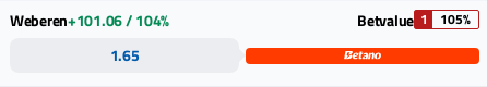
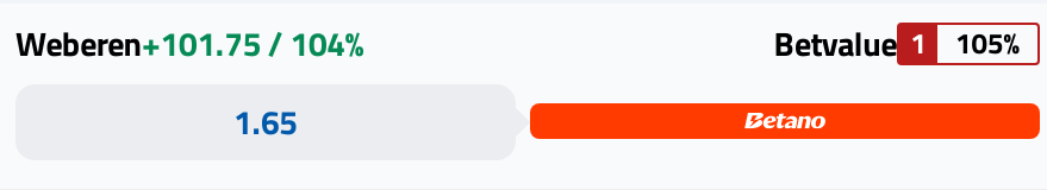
[10,8,169,31] Weberen+101.06 / 104% -> [15,18,364,68] Weberen+101.75 / 104%

